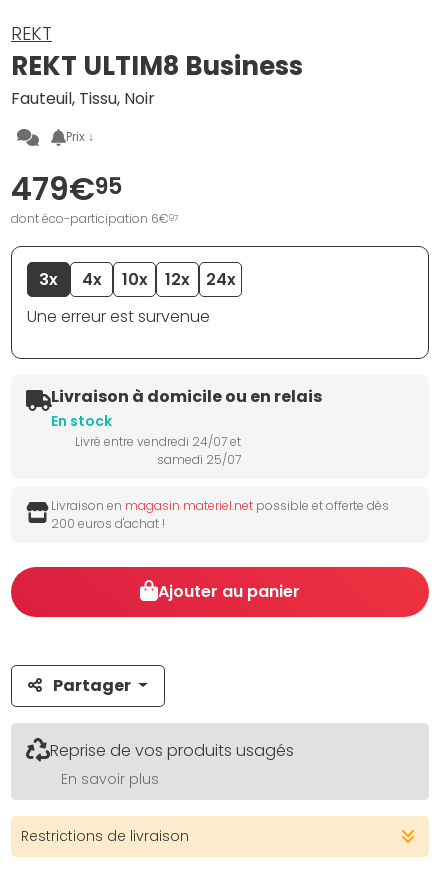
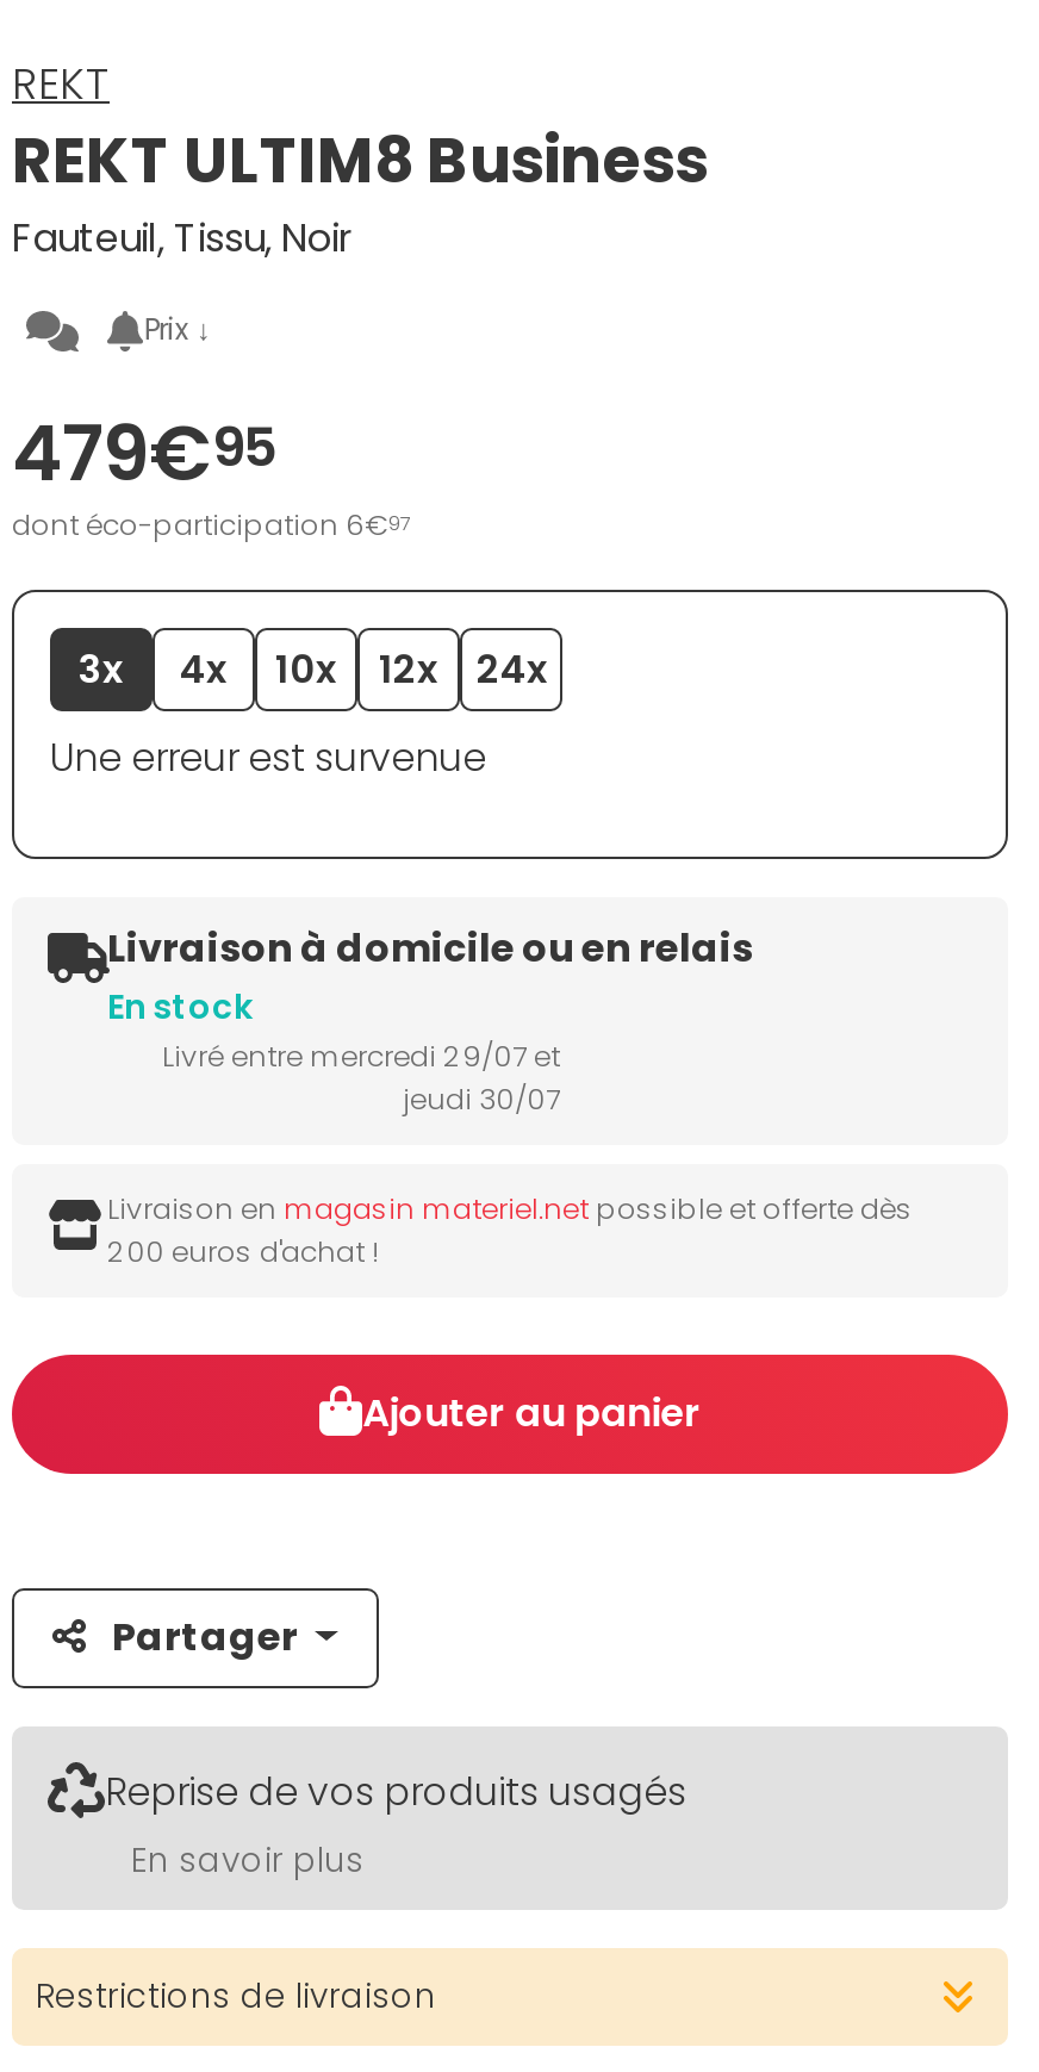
[75,433,241,468] Livré entre vendredi 24/07 et | samedi 25/07 -> [162,1036,560,1120] Livré entre mercredi 29/07 et | jeudi 30/07

